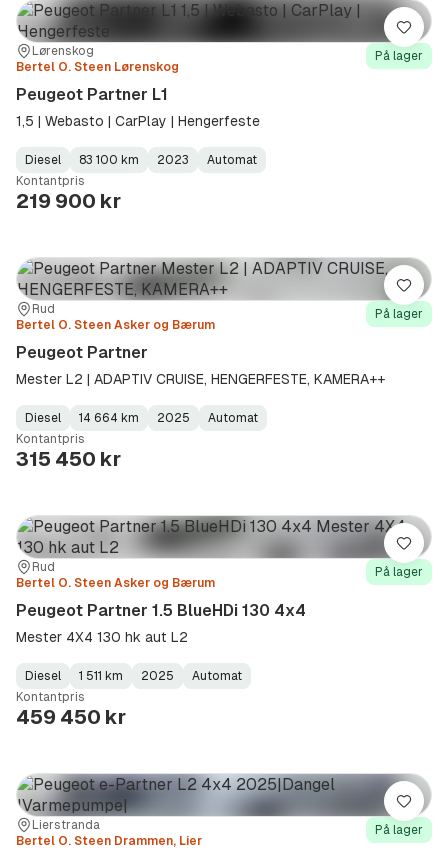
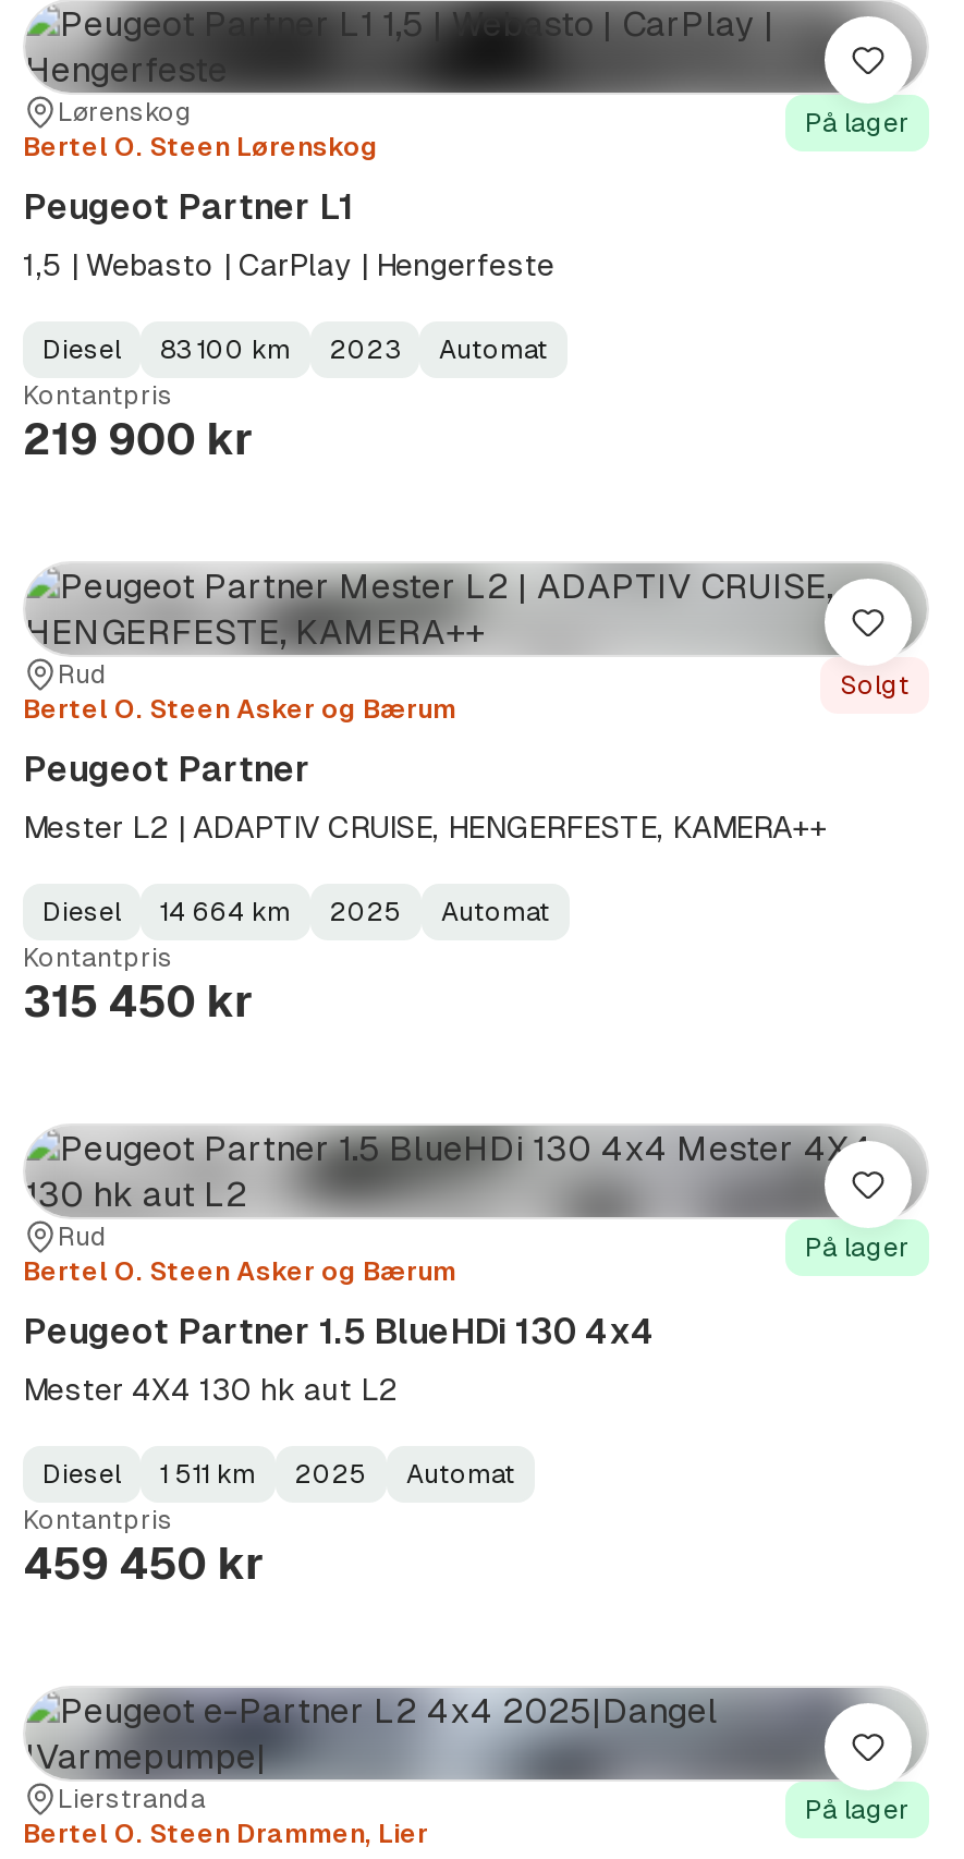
[375,307,423,321] På lager -> [840,669,910,700] Solgt

